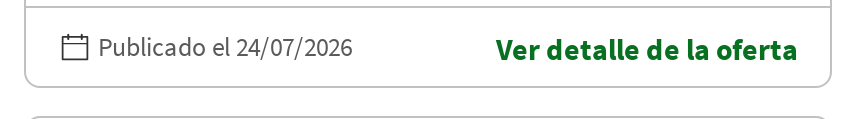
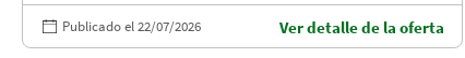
[98,31,352,65] Publicado el 24/07/2026 -> [62,17,201,35] Publicado el 22/07/2026

